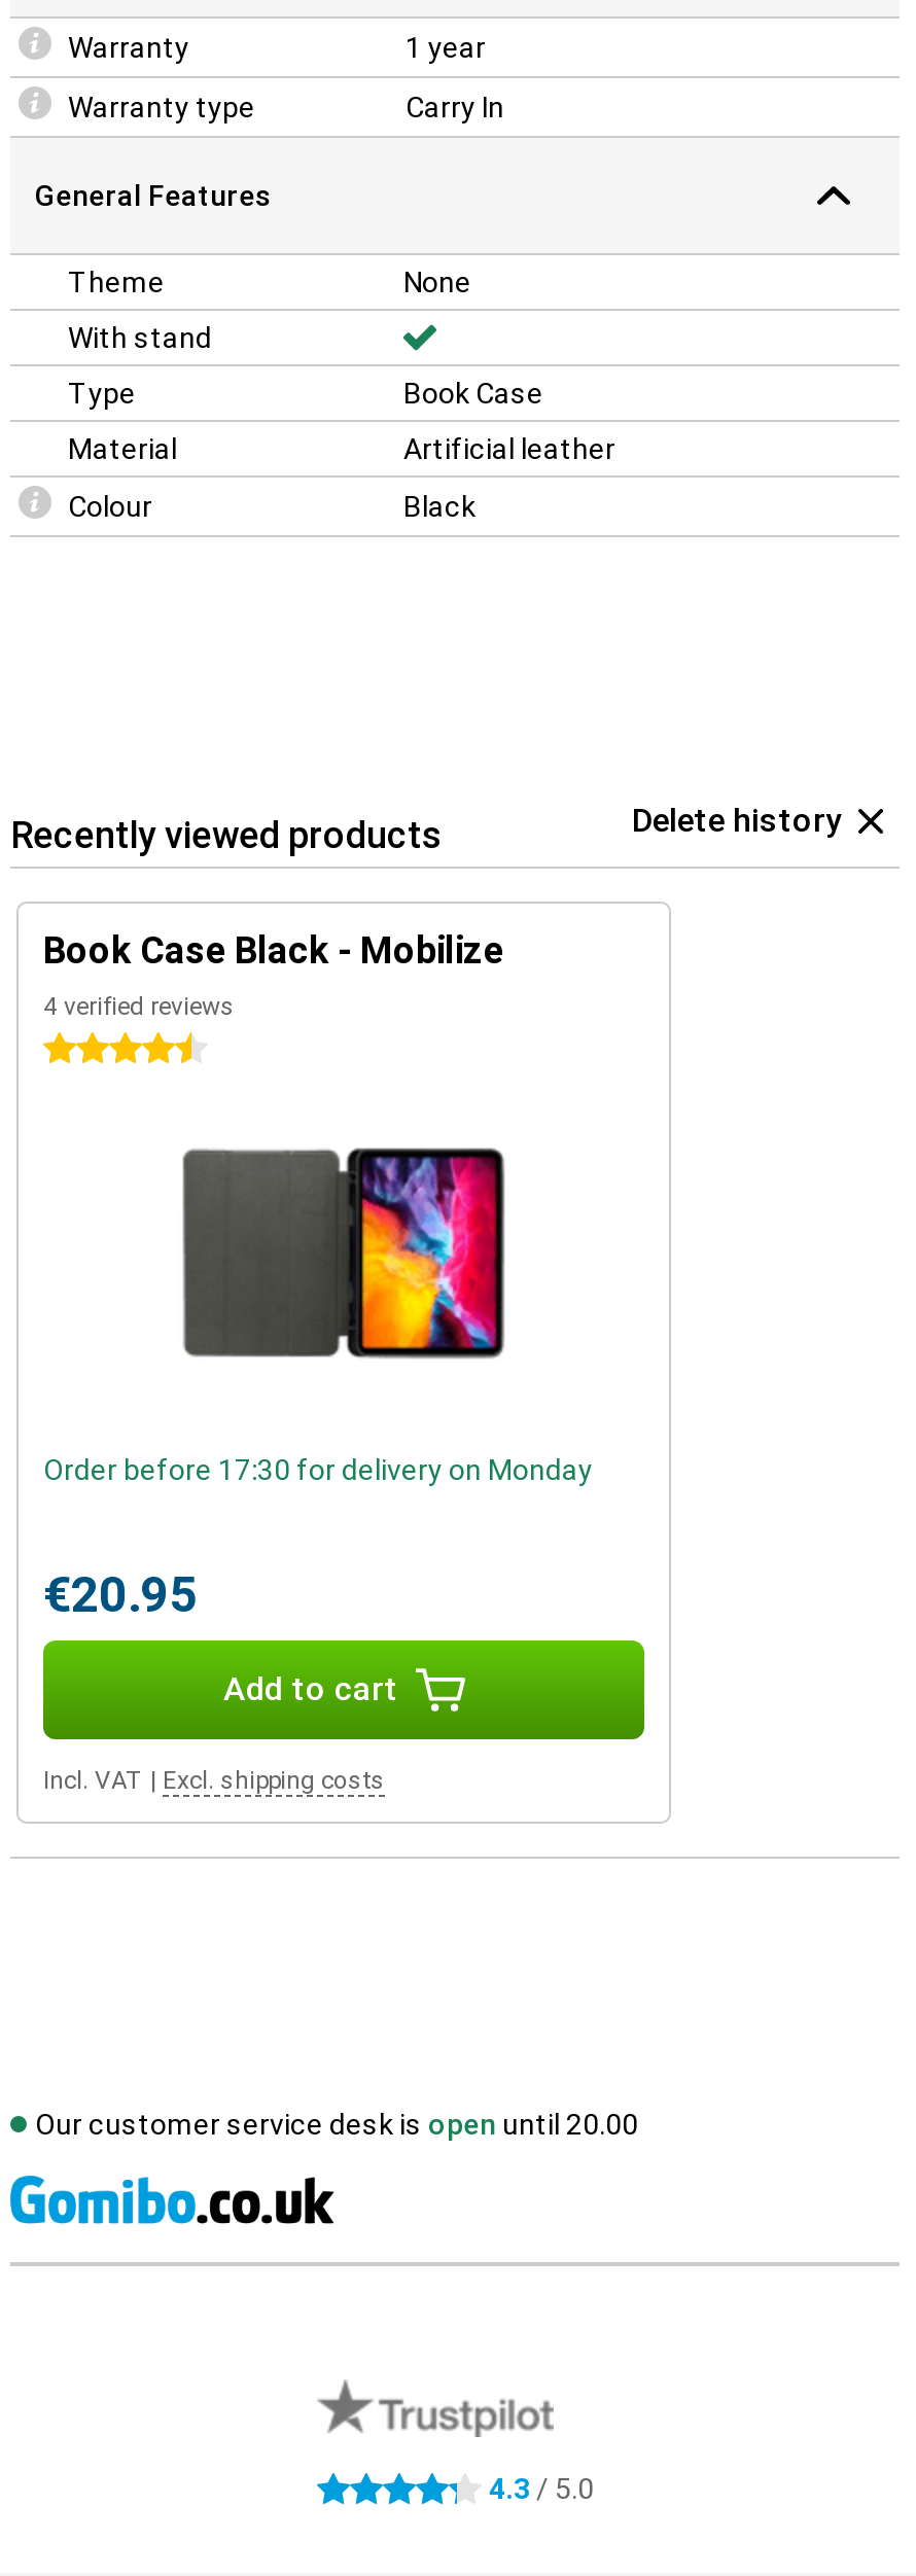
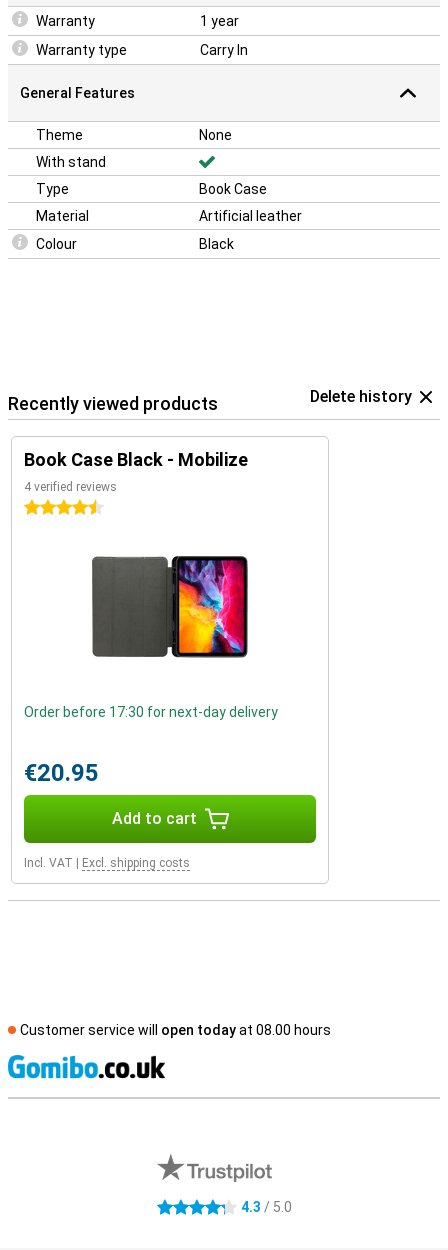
[43,1453,593,1486] Order before 17:30 for delivery on Monday -> [24,704,278,720] Order before 17:30 for next-day delivery
[35,2108,638,2141] Our customer service desk is open until 20.00 -> [20,1022,331,1038] Customer service will open today at 08.00 hours

